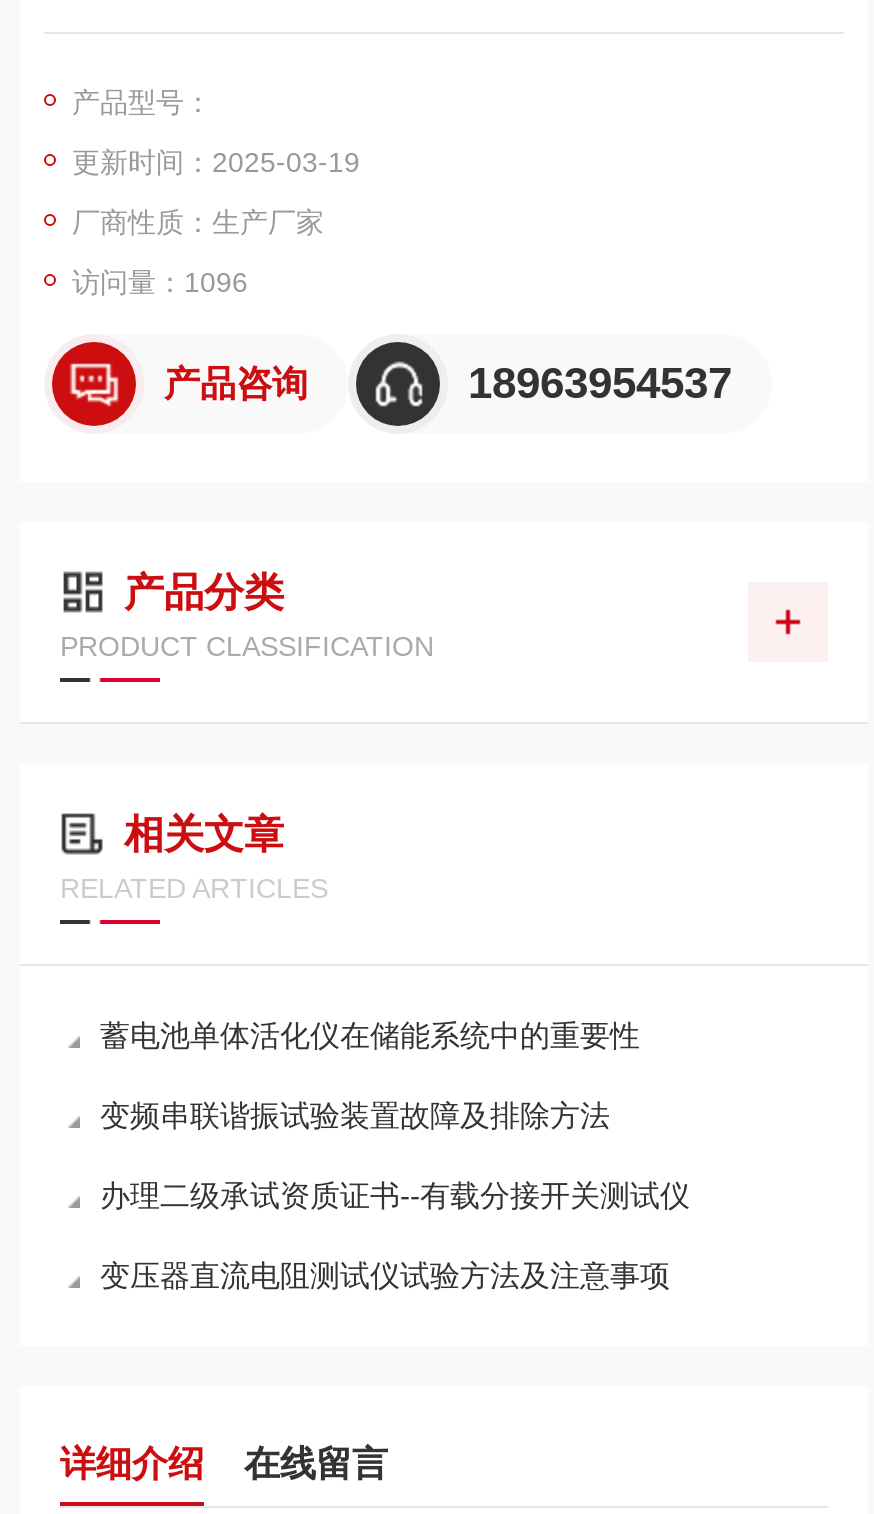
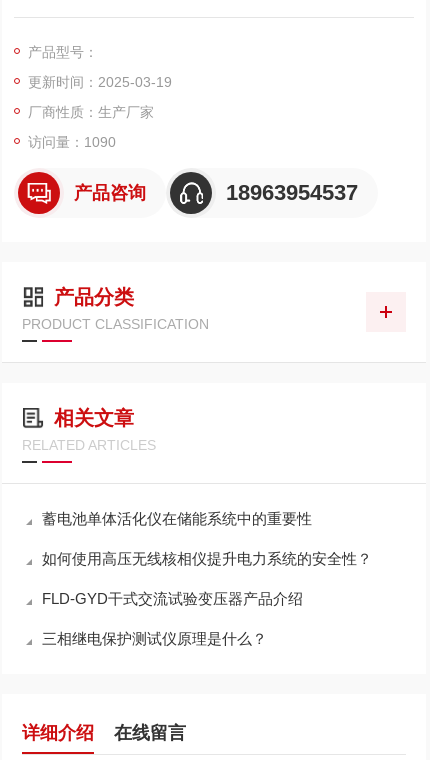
[72,266,248,298] 访问量：1096 -> [28,134,116,150] 访问量：1090
[100,1098,610,1132] 变频串联谐振试验装置故障及排除方法 -> [42,550,372,567] 如何使用高压无线核相仪提升电力系统的安全性？
[100,1178,690,1212] 办理二级承试资质证书--有载分接开关测试仪 -> [42,590,303,607] FLD-GYD干式交流试验变压器产品介绍
[100,1258,670,1292] 变压器直流电阻测试仪试验方法及注意事项 -> [42,630,267,647] 三相继电保护测试仪原理是什么？

